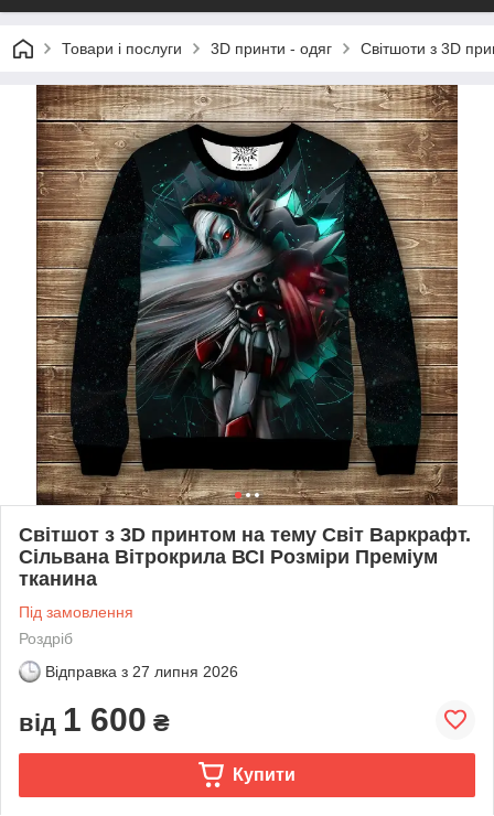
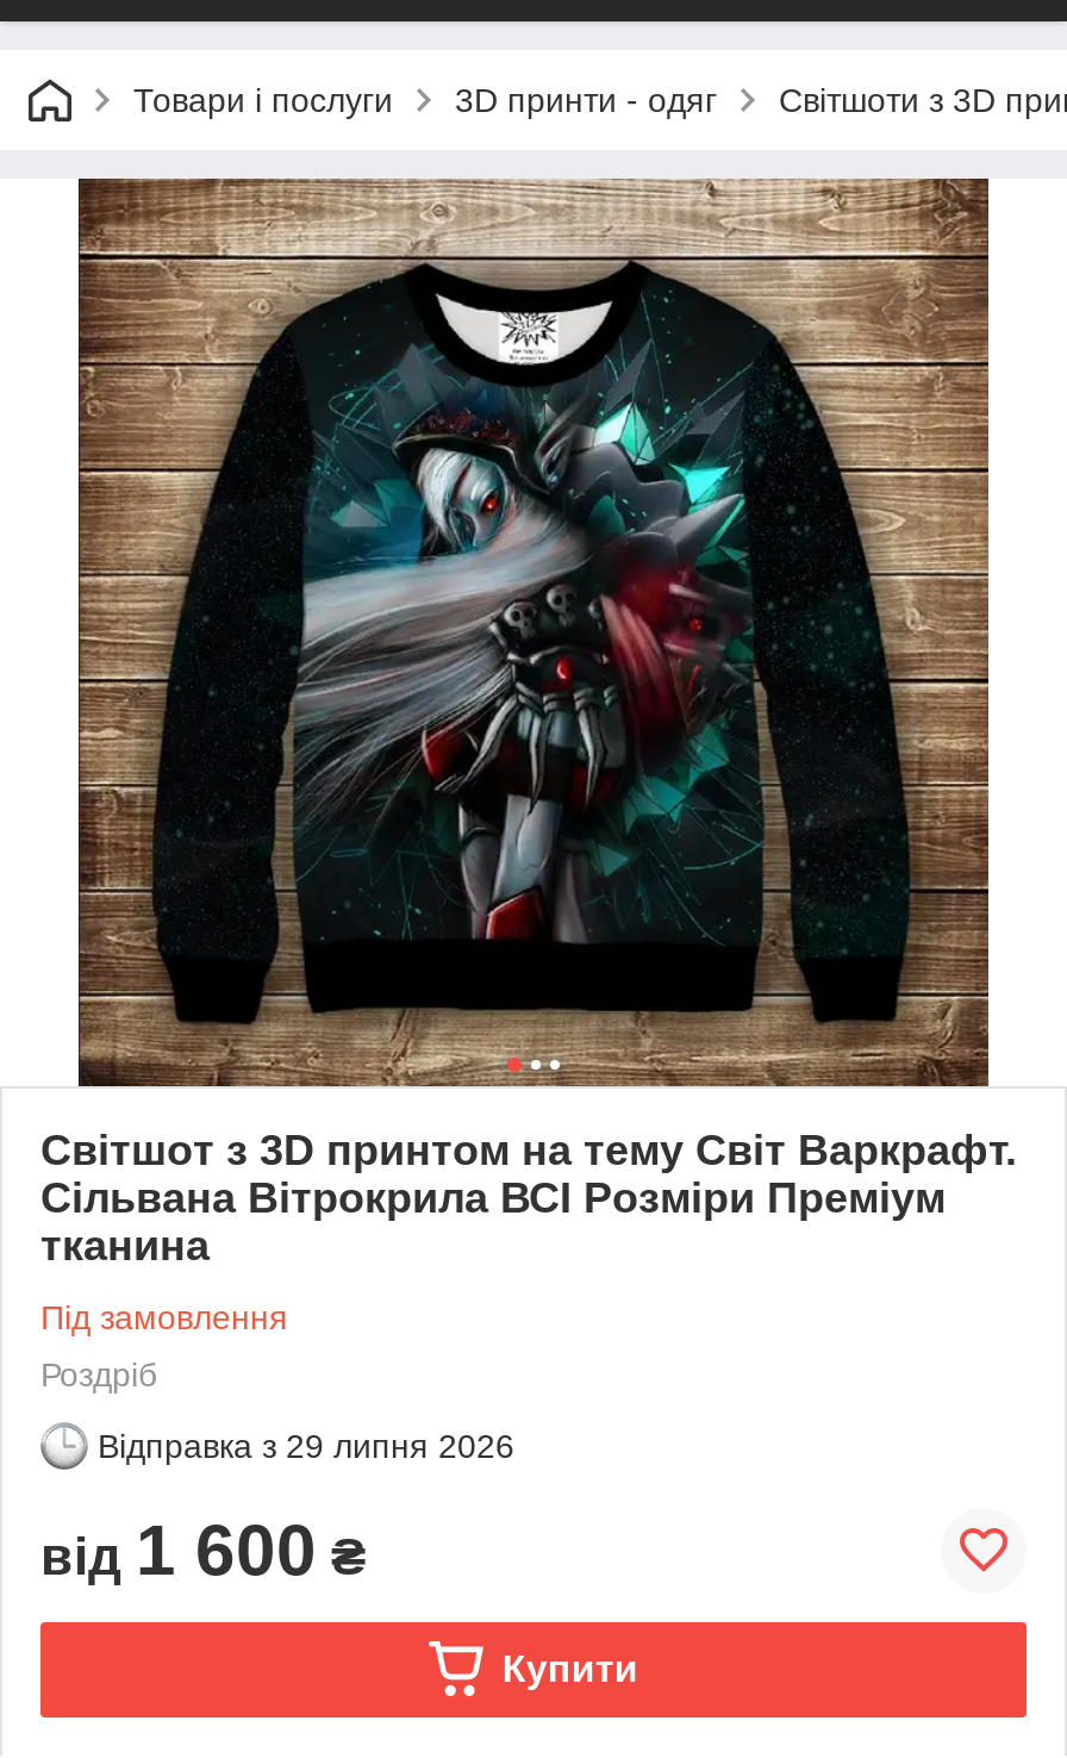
[45,663,238,680] Відправка з 27 липня 2026 -> [98,1426,514,1465] Відправка з 29 липня 2026

